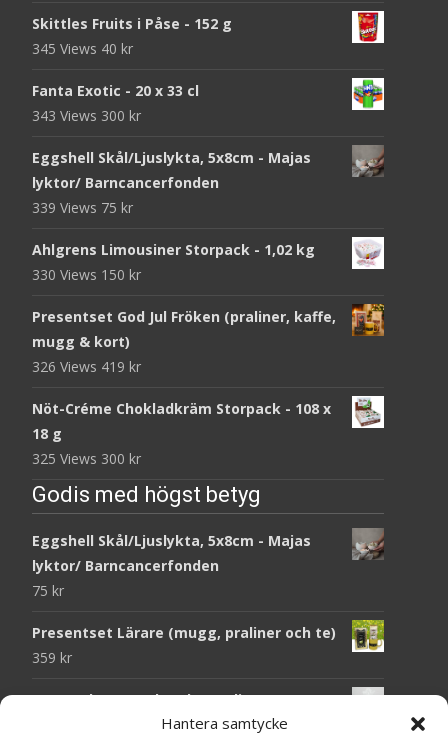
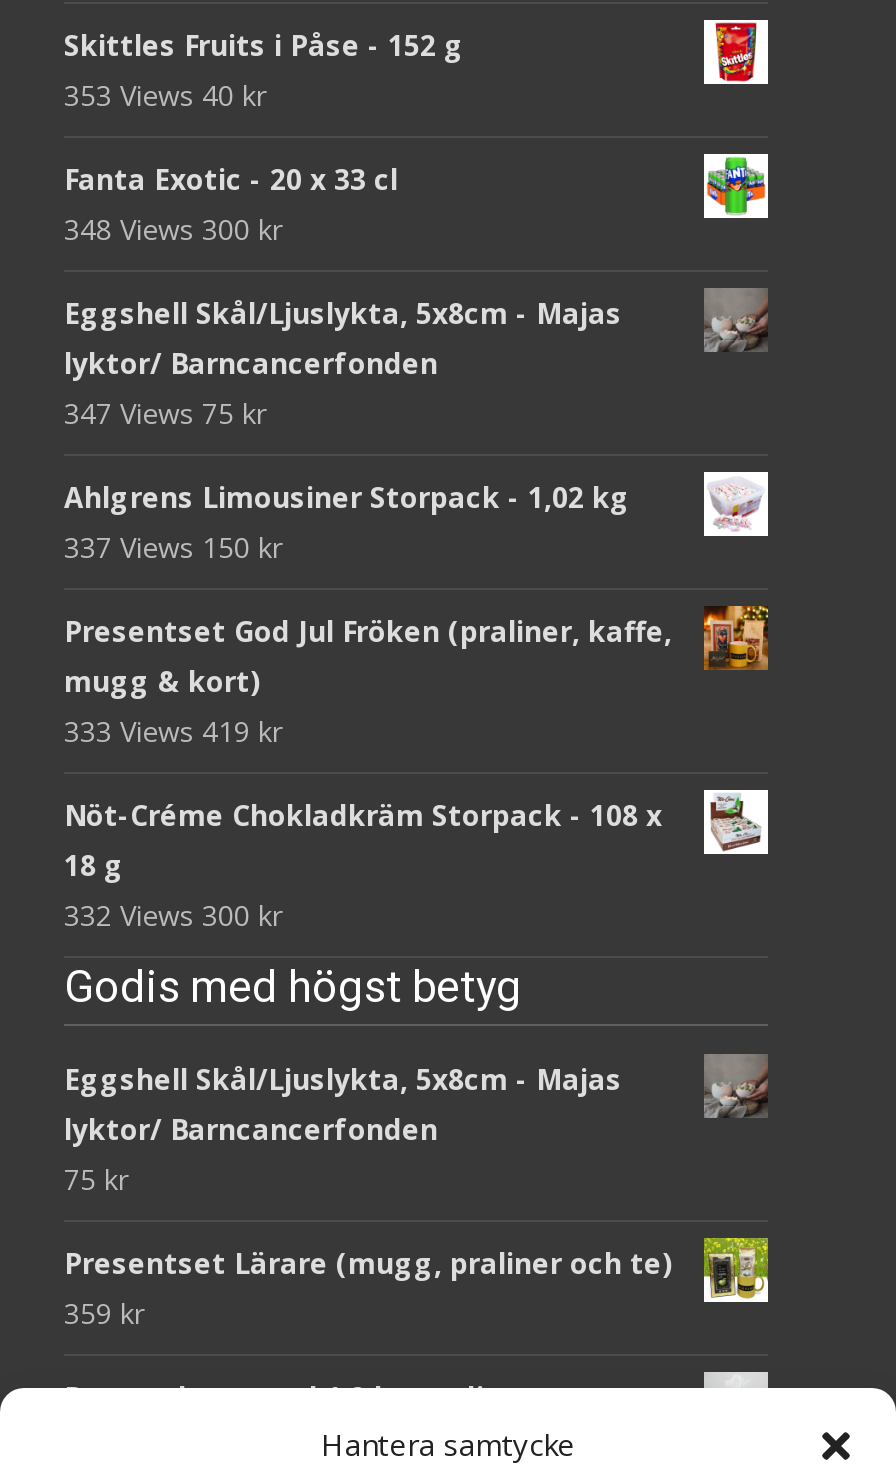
[32,39,133,58] 345 Views 40 kr -> [64,76,266,114] 353 Views 40 kr
[32,106,141,125] 343 Views 300 kr -> [64,210,282,248] 348 Views 300 kr
[32,198,133,217] 339 Views 75 kr -> [64,394,266,432] 347 Views 75 kr
[32,265,141,284] 330 Views 150 kr -> [64,528,282,566] 337 Views 150 kr
[32,357,141,376] 326 Views 419 kr -> [64,712,282,750] 333 Views 419 kr
[32,449,141,468] 325 Views 300 kr -> [64,896,282,934] 332 Views 300 kr

